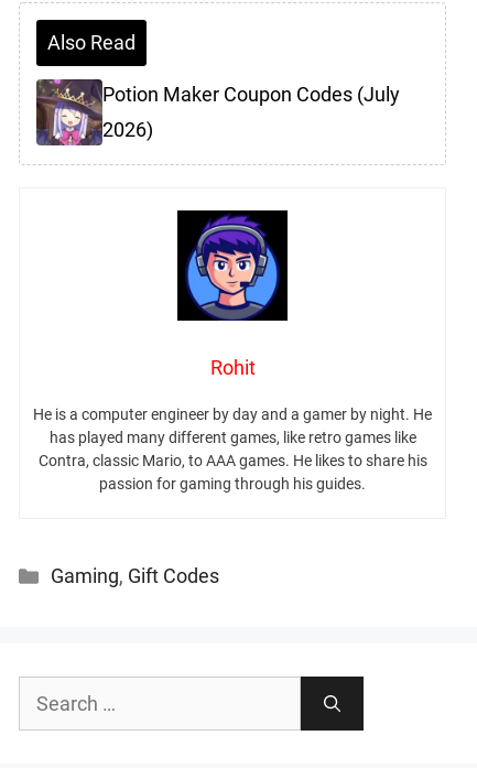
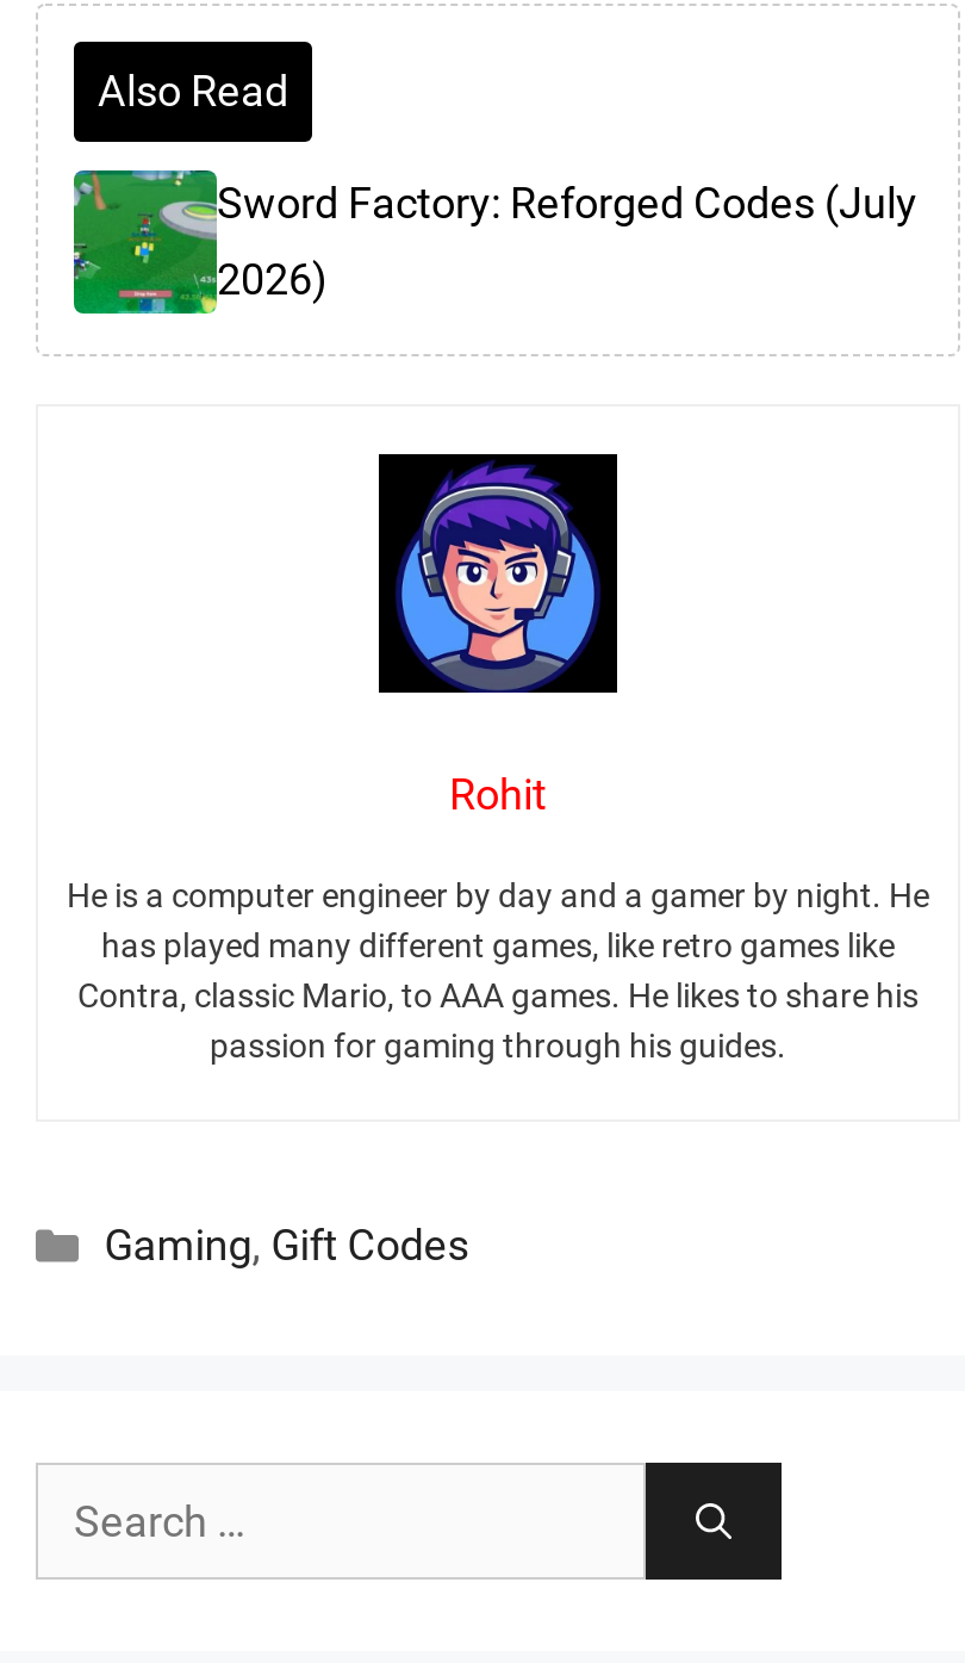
[35,78,400,147] [image] | Potion Maker Coupon Codes (July -> [71,168,917,316] [image] | Sword Factory: Reforged Codes (July

